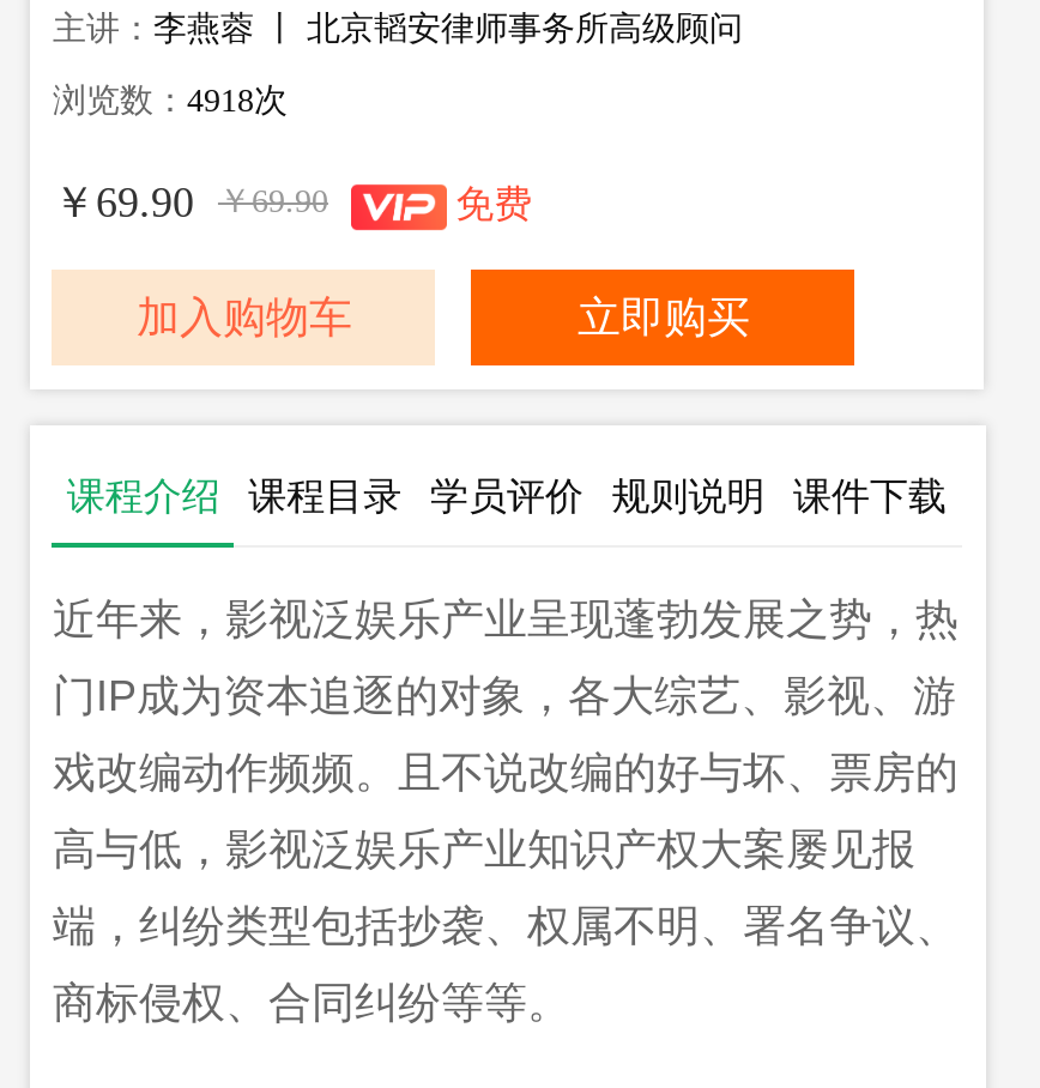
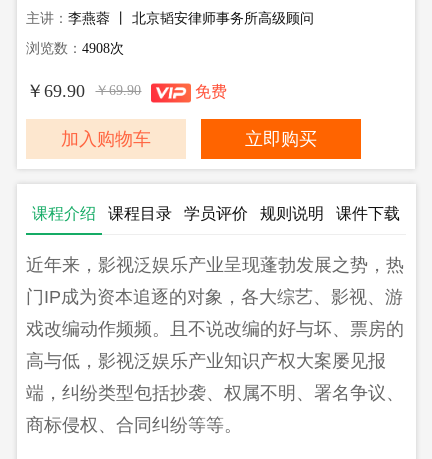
[53,82,288,118] 浏览数：4918次 -> [26,41,124,56] 浏览数：4908次

